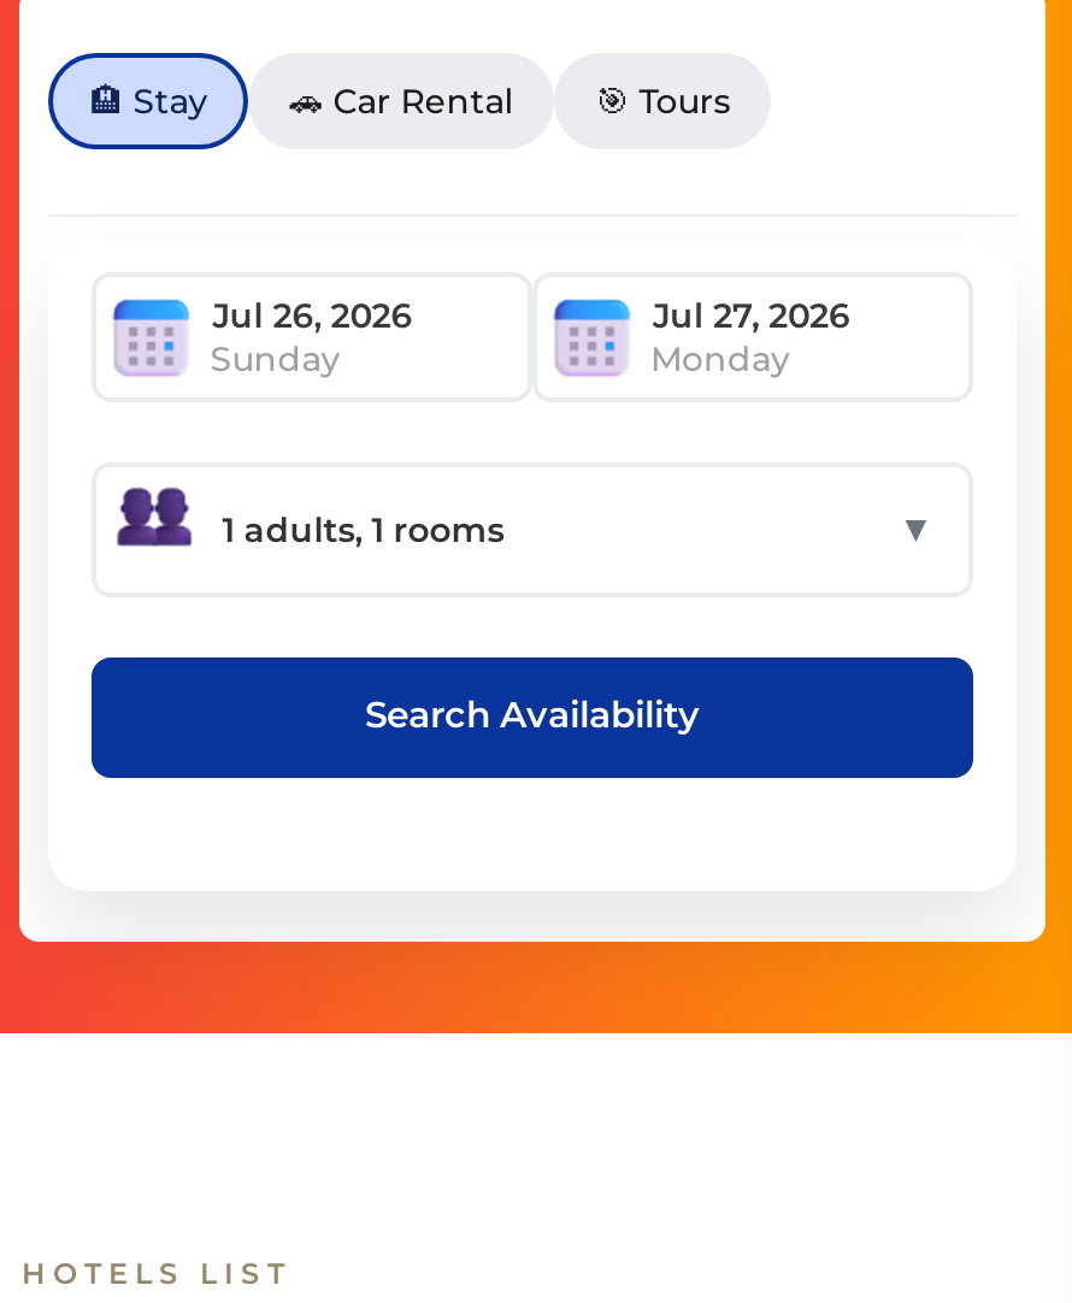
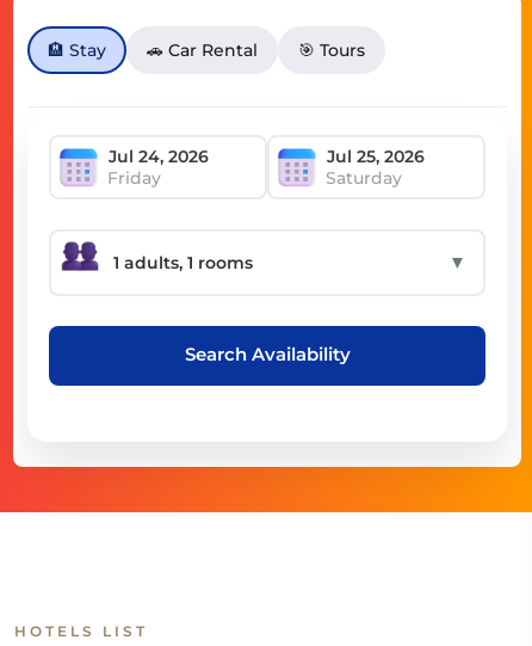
[210,336,790,379] Sunday | Monday -> [108,167,402,188] Friday | Saturday

